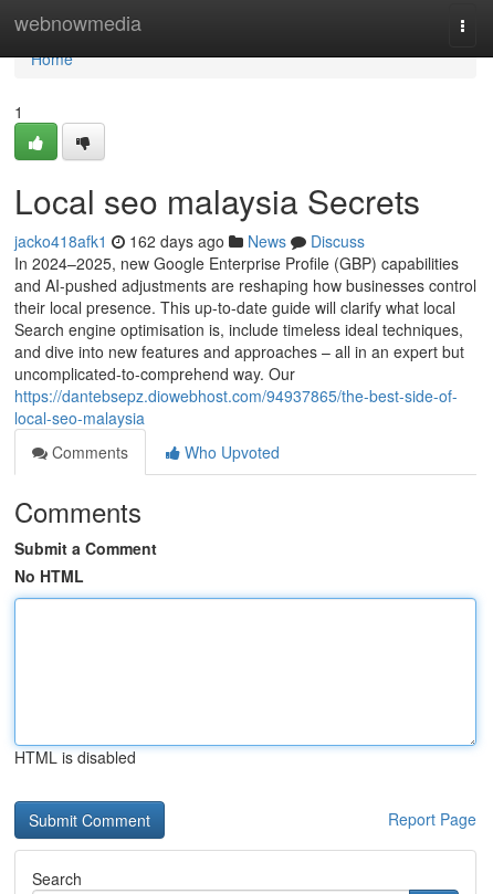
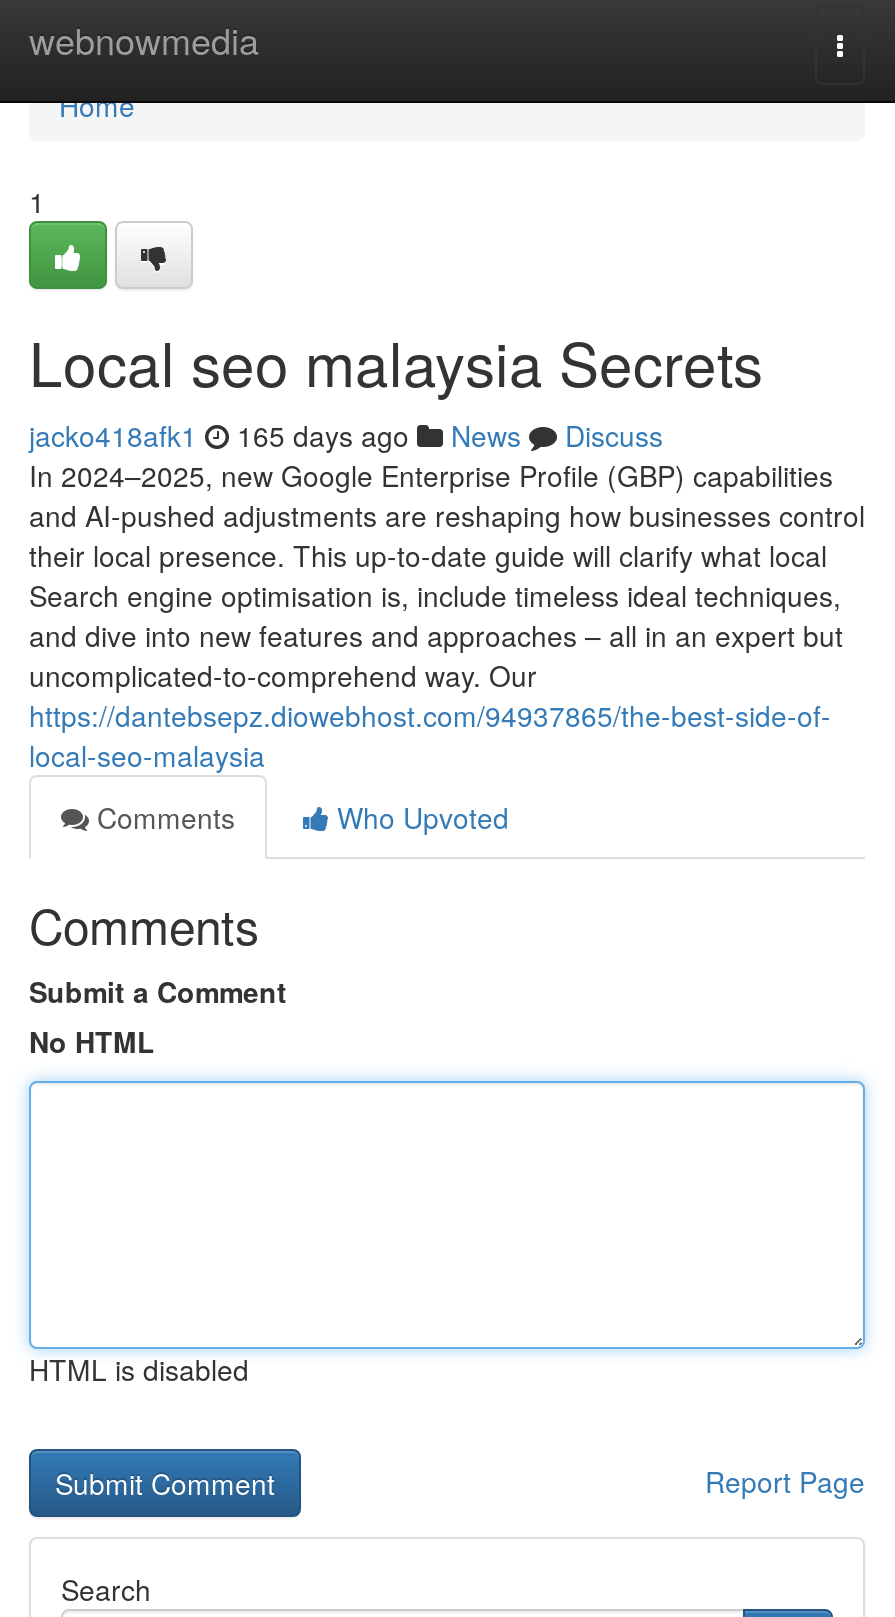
[14,230,365,252] jacko418afk1 162 days ago News Discuss -> [29,415,663,455] jacko418afk1 165 days ago News Discuss

